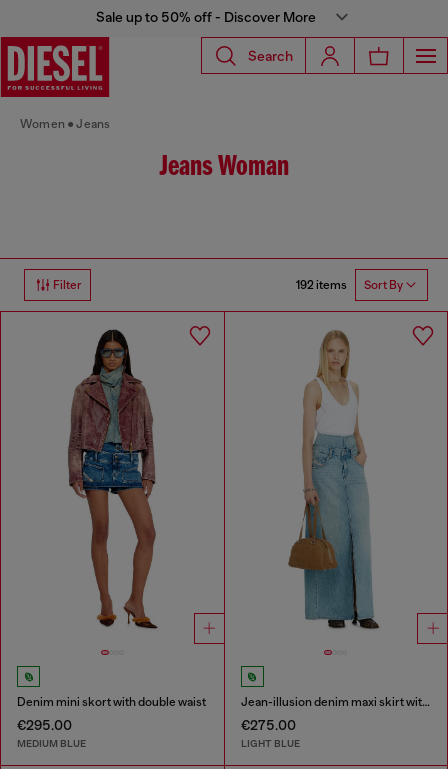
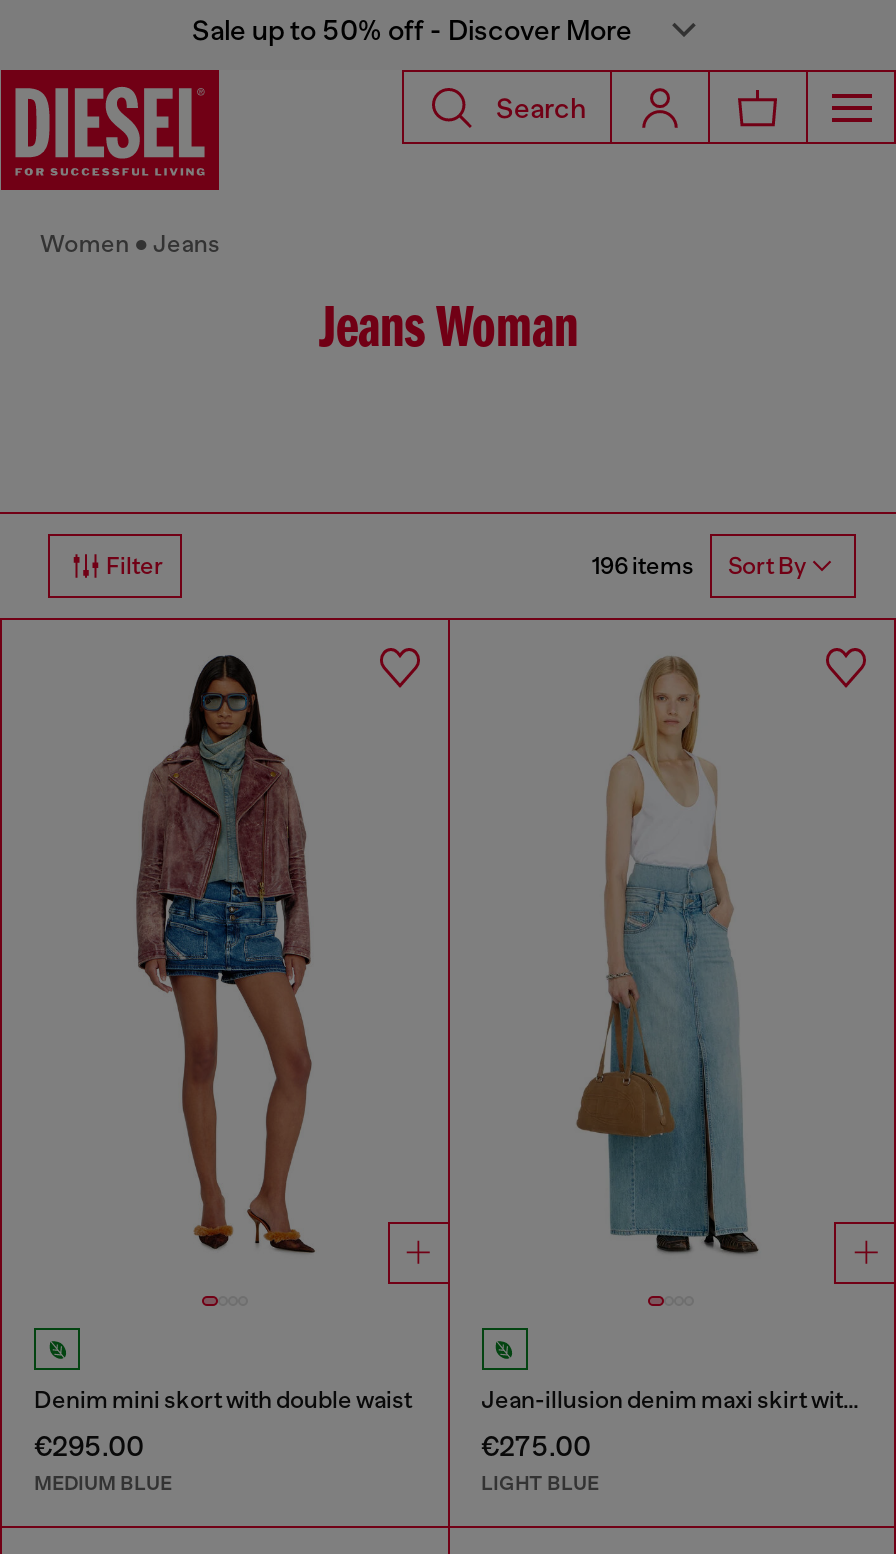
[296,278,403,292] 192 items Sort By -> [592,552,806,581] 196 items Sort By

